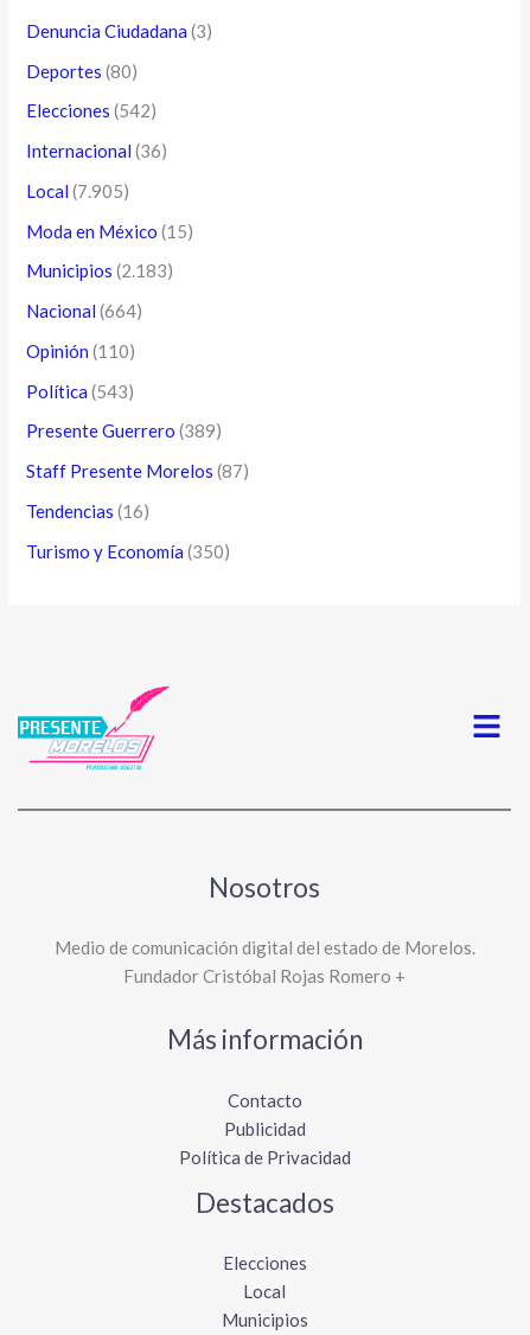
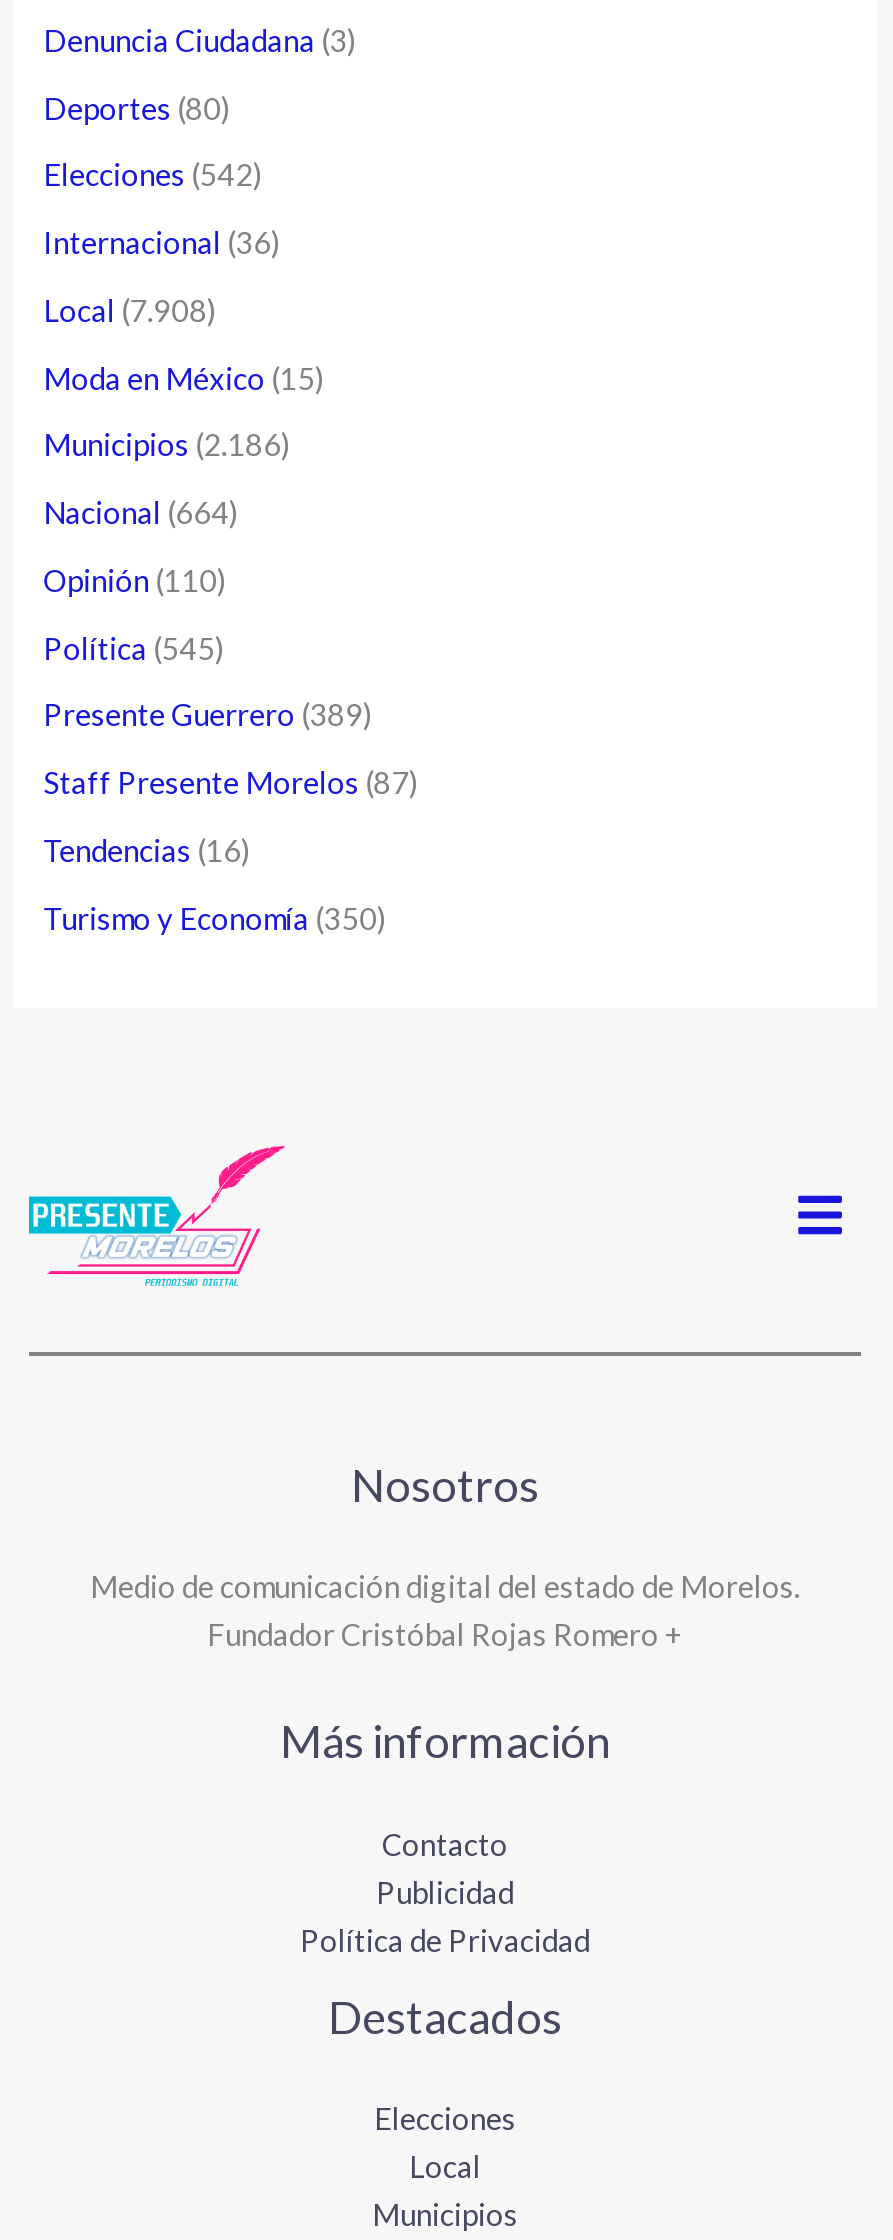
[26,180,129,201] Local (7.905) -> [43,292,217,328] Local (7.908)
[26,260,173,281] Municipios (2.183) -> [43,426,291,462] Municipios (2.186)
[26,380,134,401] Política (543) -> [43,629,225,665] Política (545)

